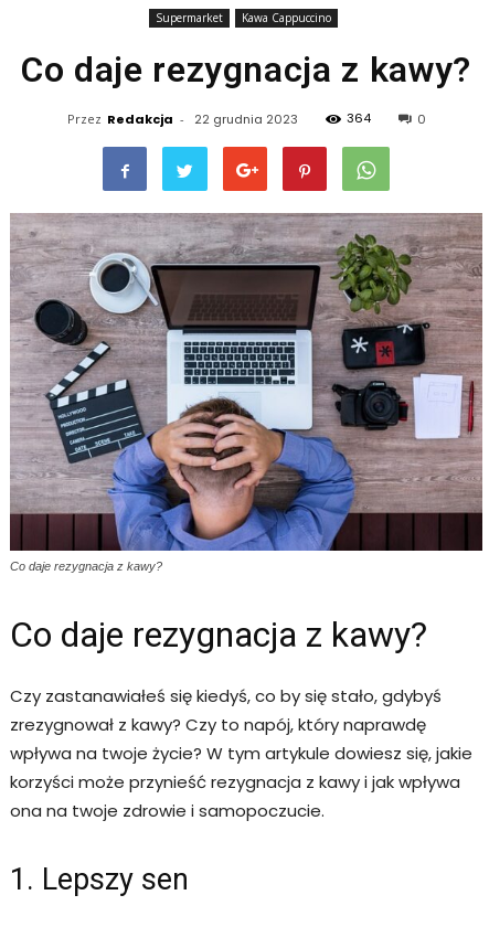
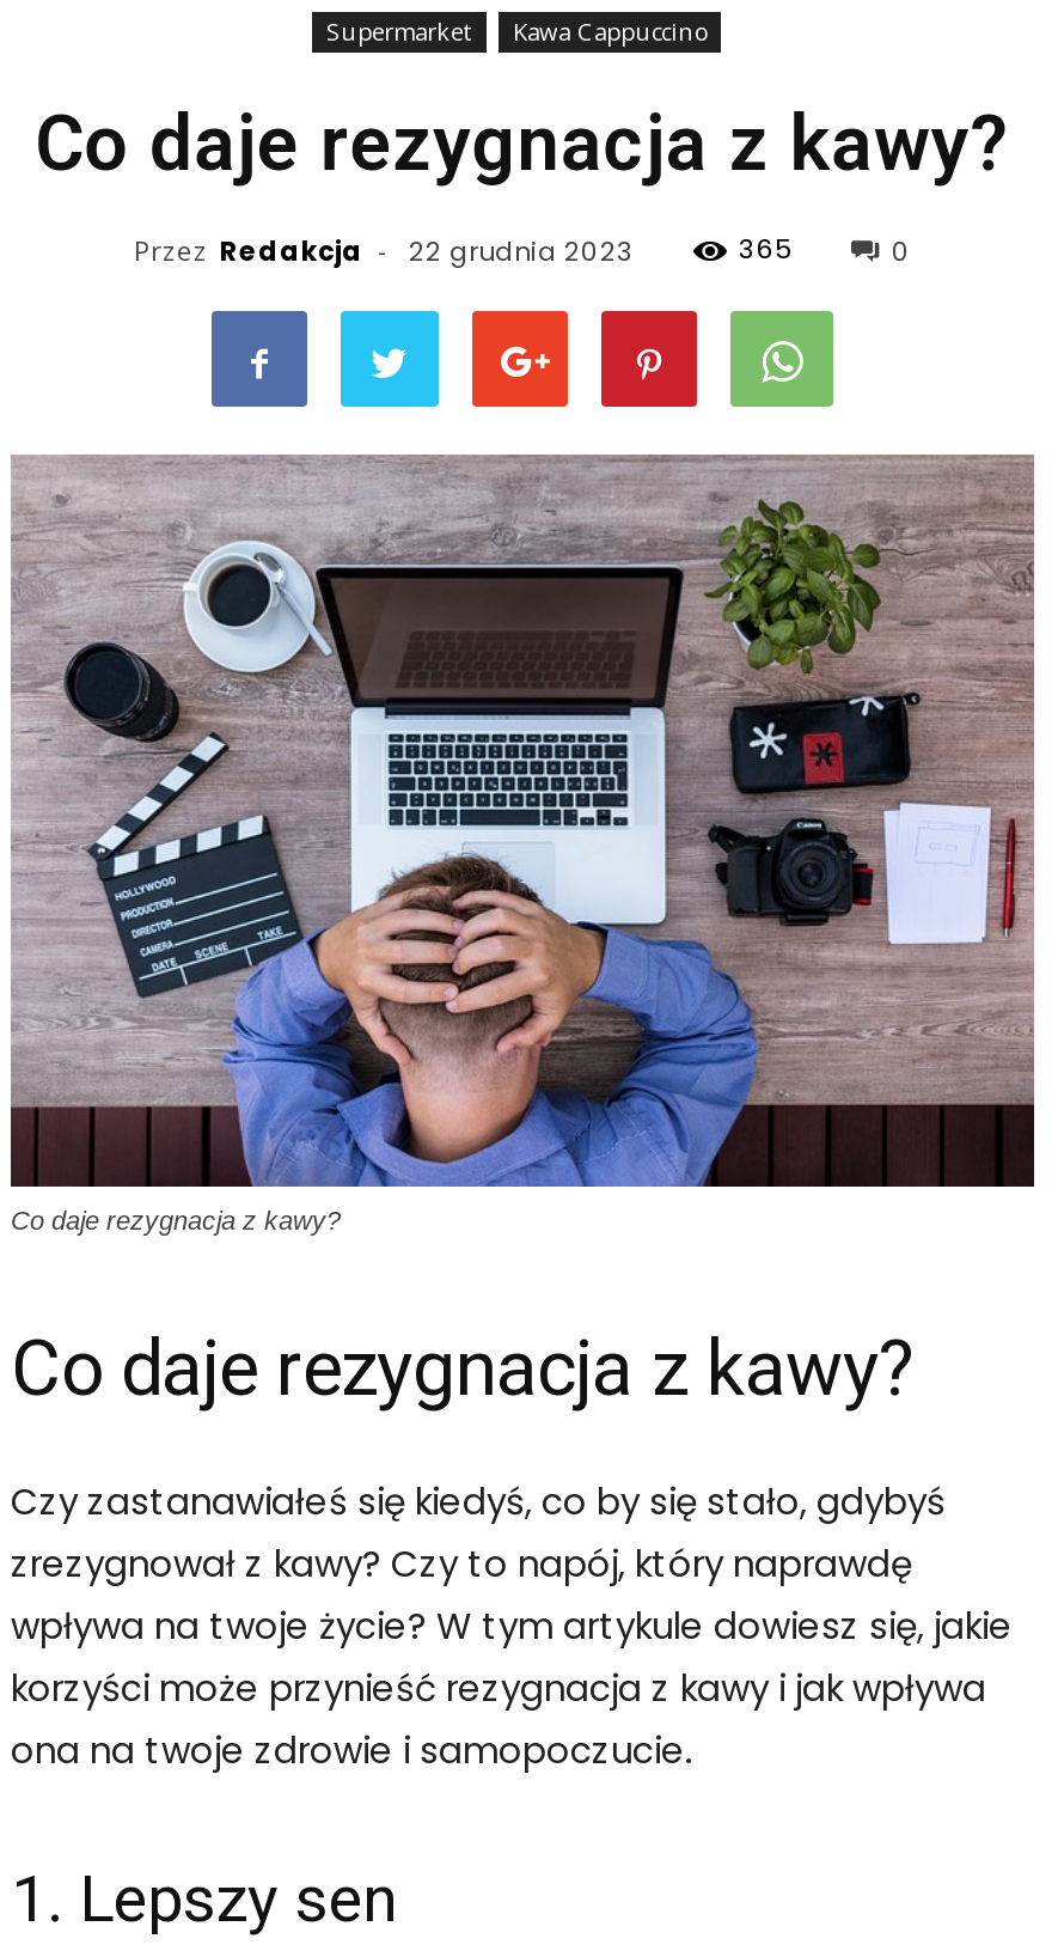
[346,109,370,127] 364 -> [739,230,791,268] 365

